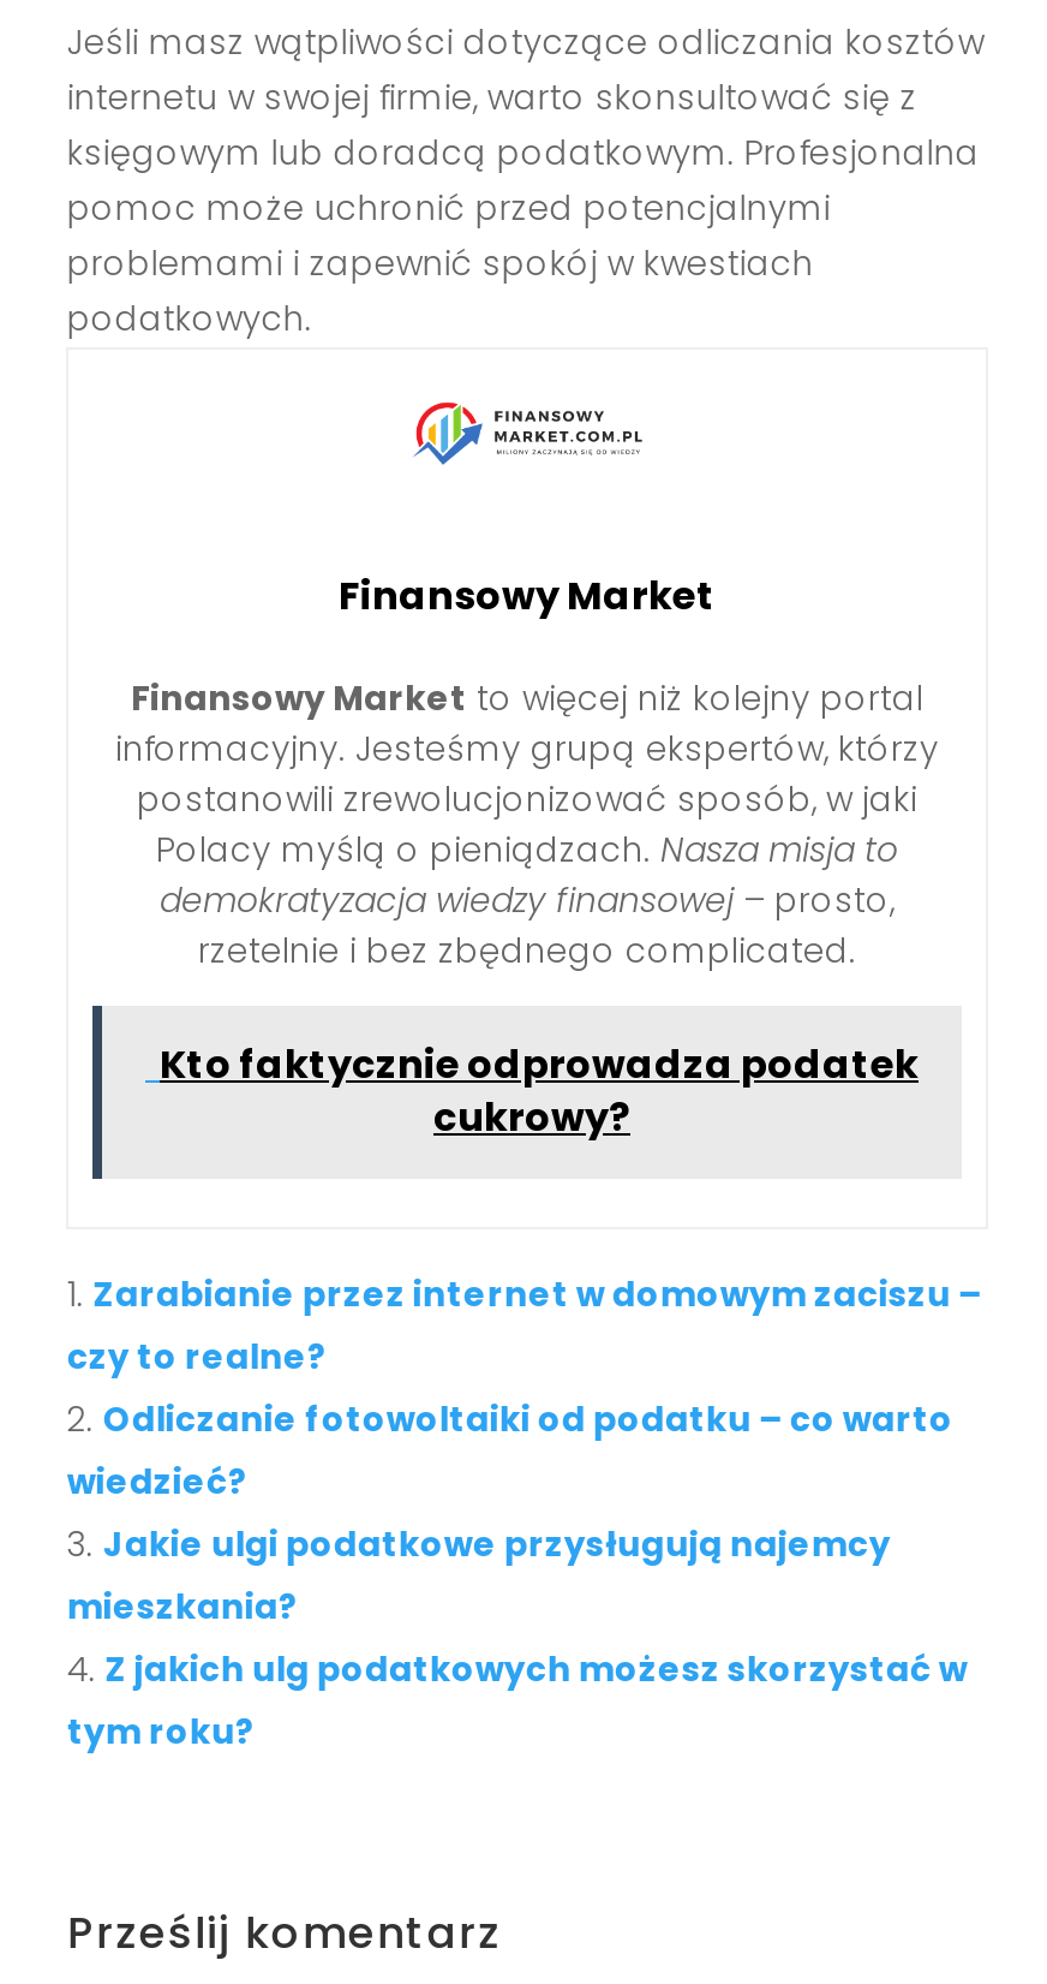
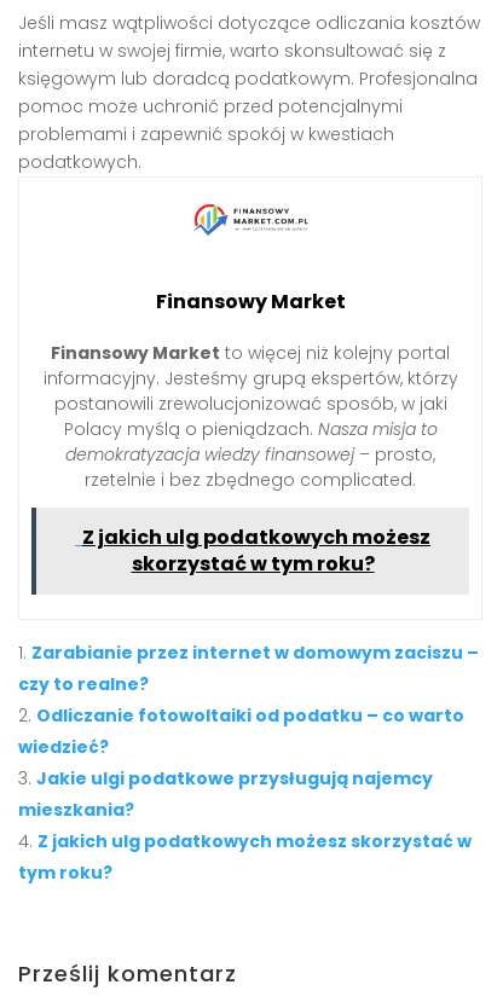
[160,1036,919,1144] Kto faktycznie odprowadza podatek | cukrowy? -> [82,523,430,577] Z jakich ulg podatkowych możesz | skorzystać w tym roku?

